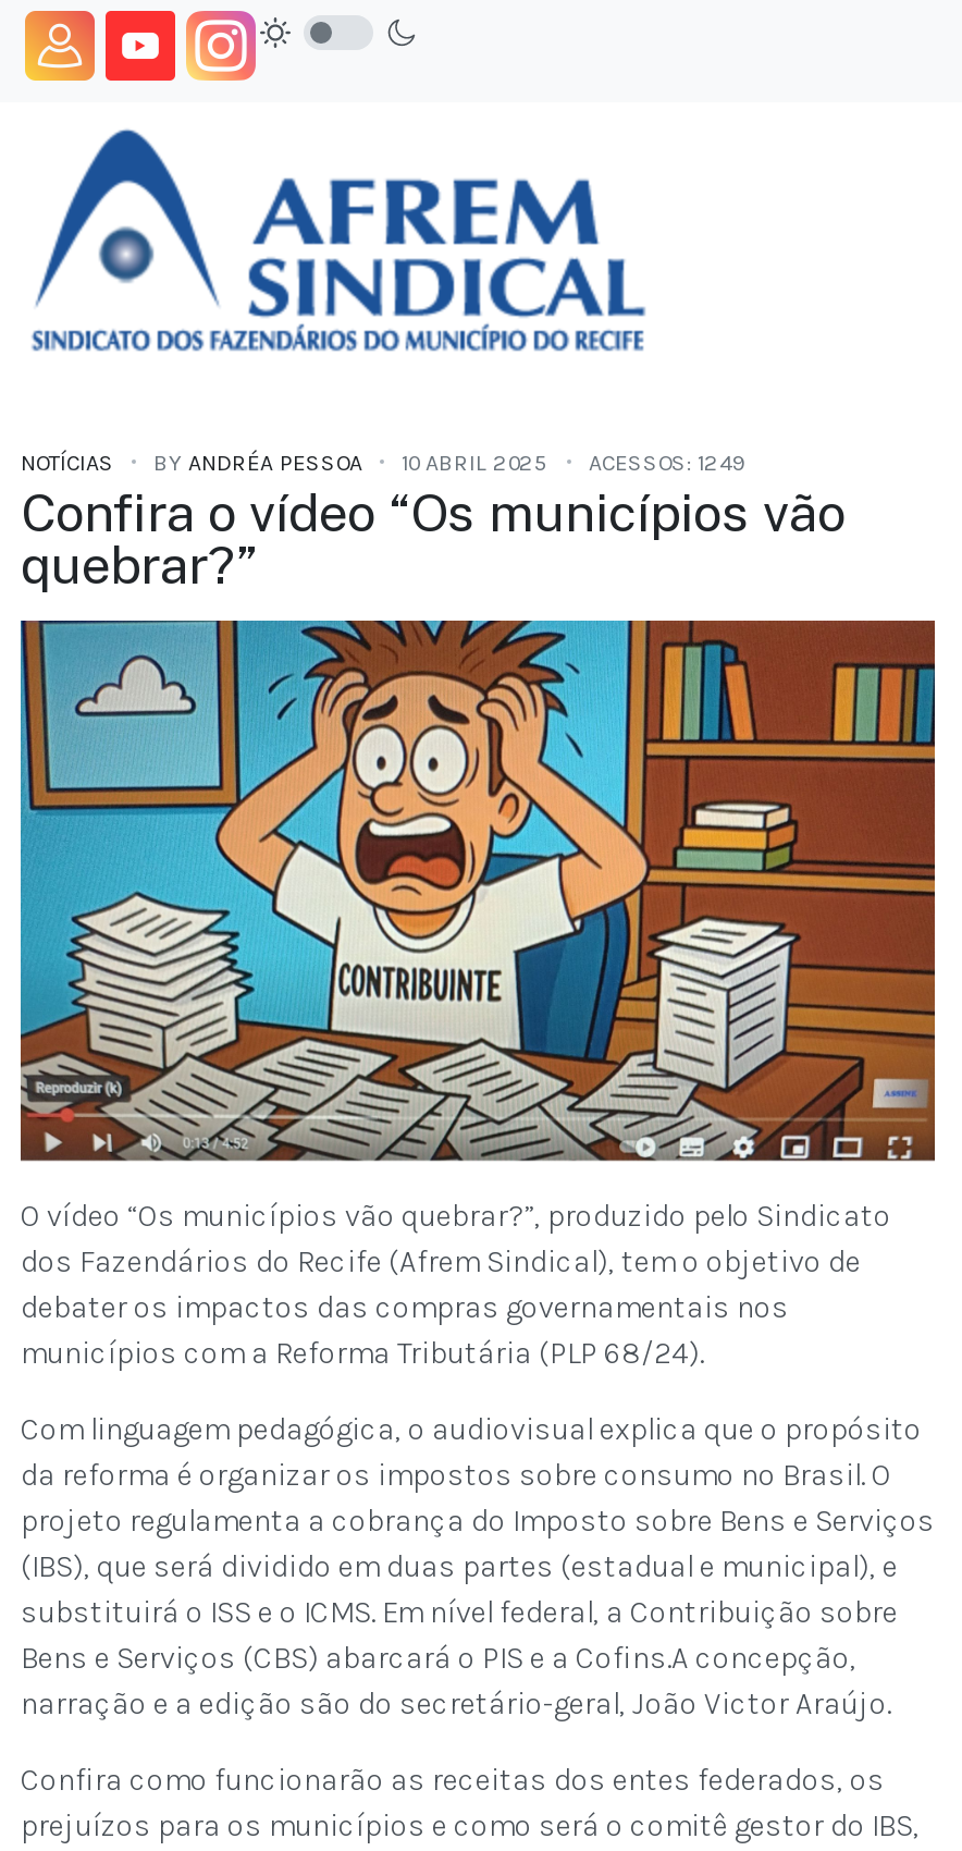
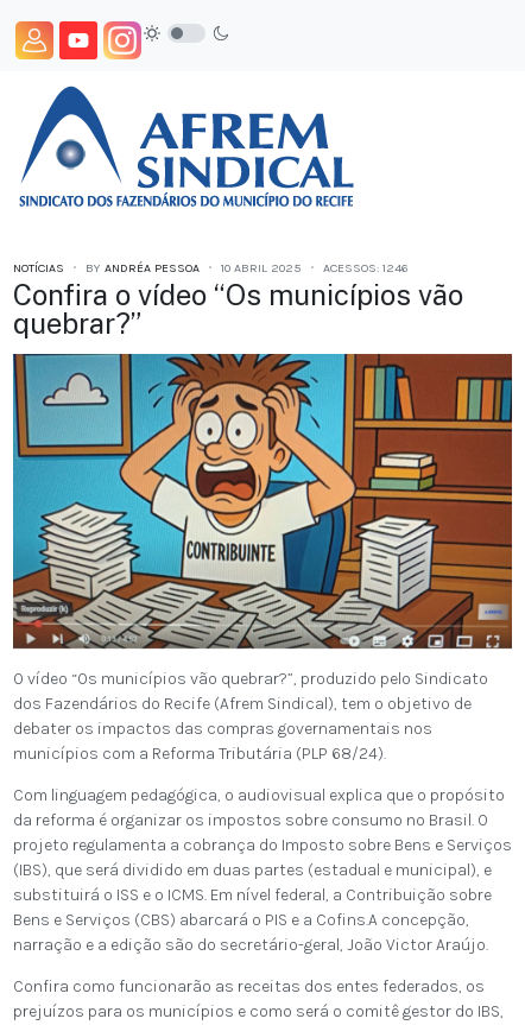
[21,448,745,476] NOTÍCIAS BY ANDRÉA PESSOA 10 ABRIL 2025 ACESSOS: 1249 -> [13,260,409,275] NOTÍCIAS BY ANDRÉA PESSOA 10 ABRIL 2025 ACESSOS: 1246

